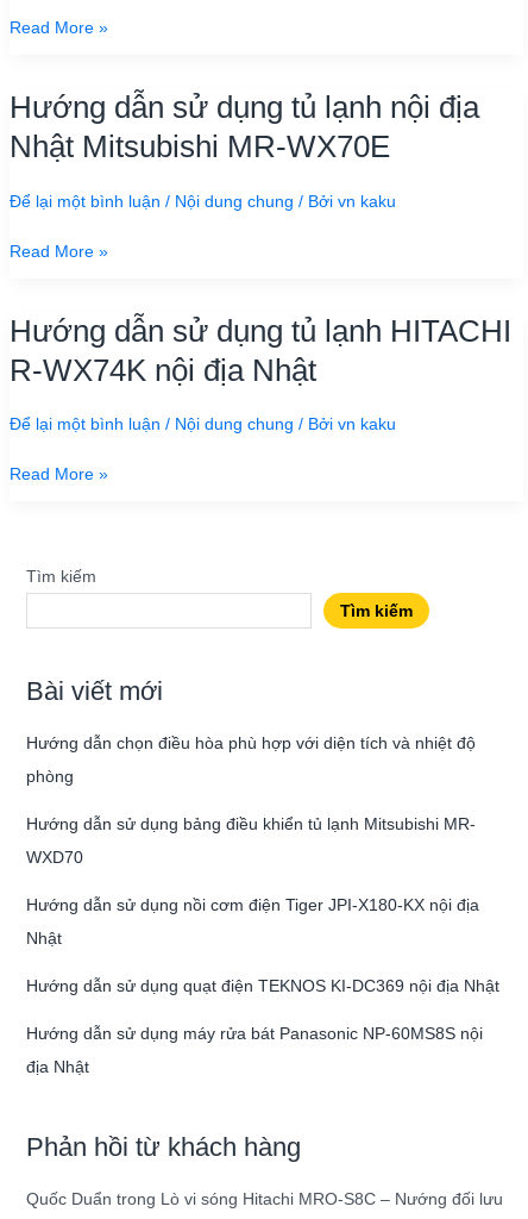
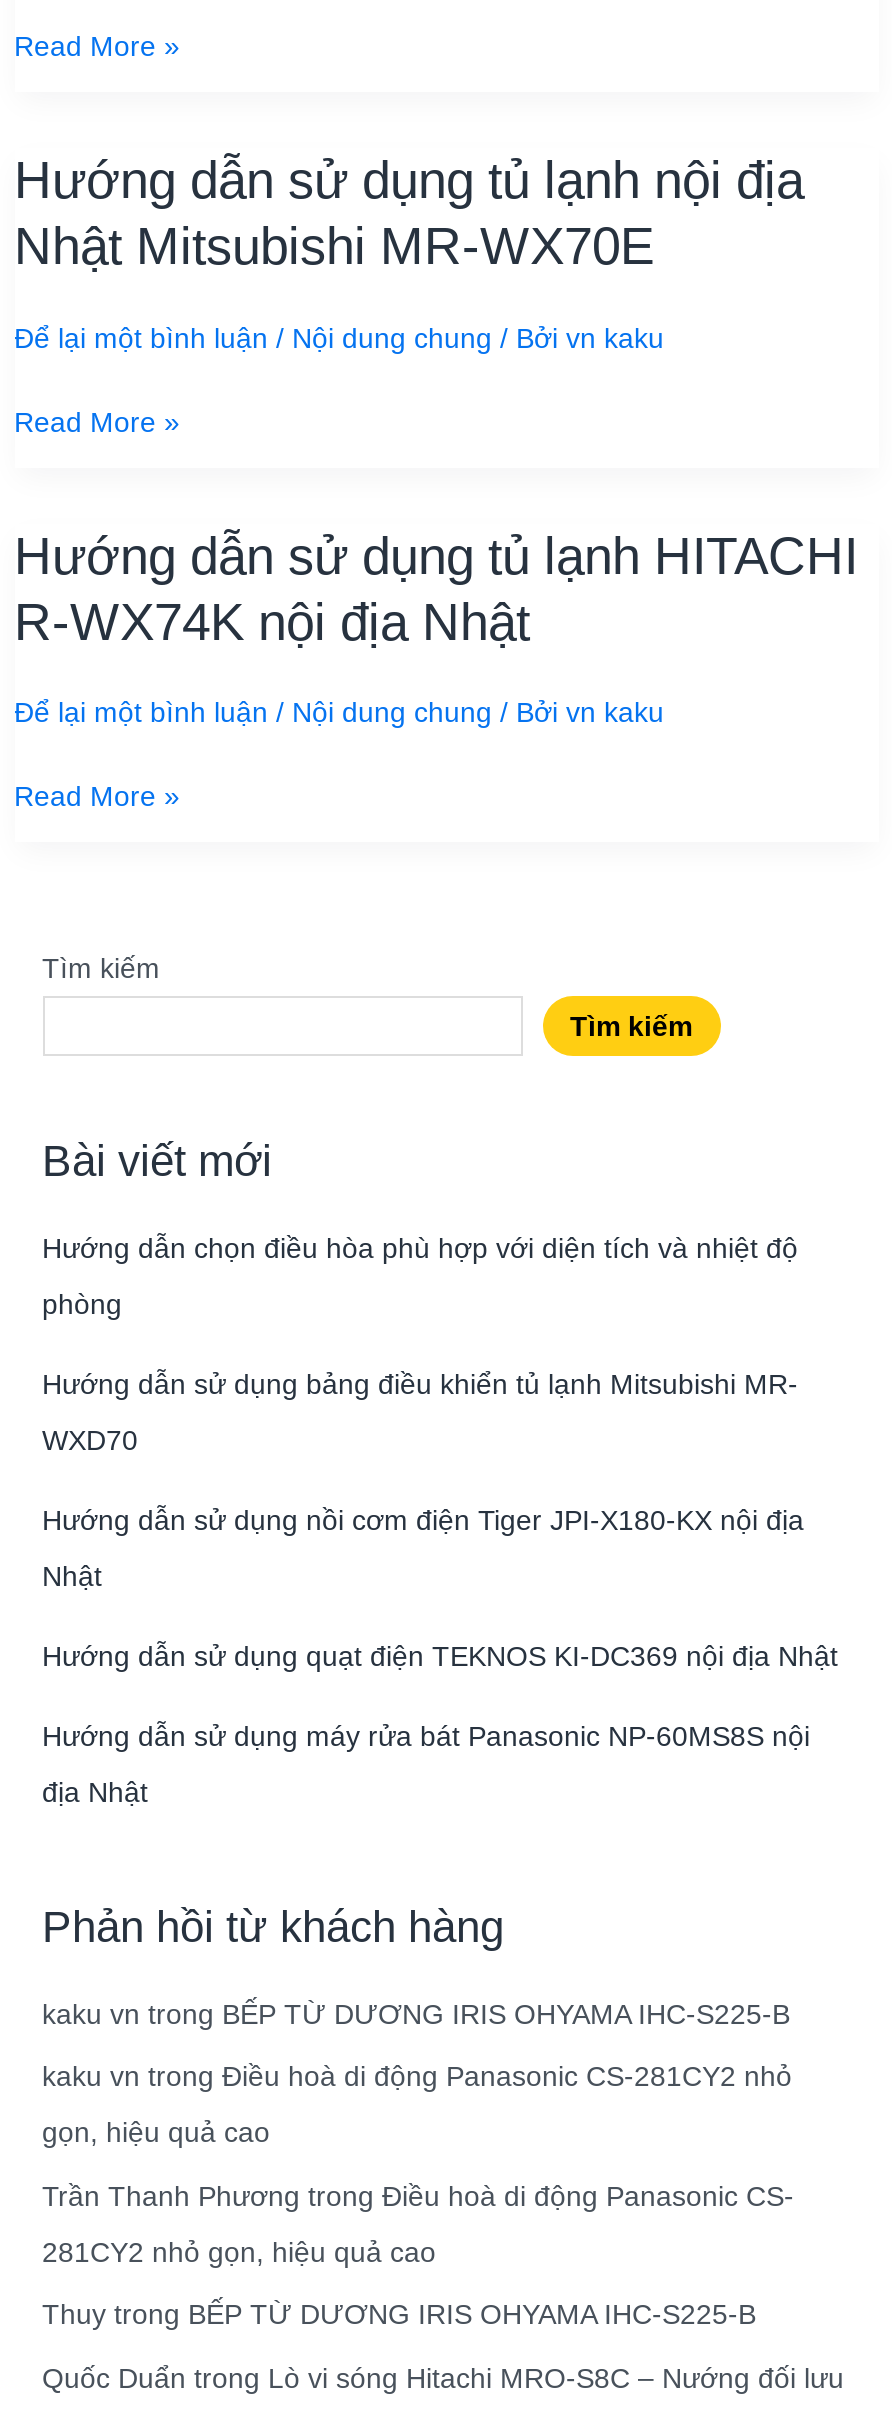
none -> [42,1998,794,2331] kaku vn trong BẾP TỪ DƯƠNG IRIS OHYAMA IHC-S225-B | kaku vn trong Điều hoà di động Panasonic CS-281CY2 nhỏ | gọn, hiệu quả cao | Trần Thanh Phương trong Điều hoà di động Panasonic CS- | 281CY2 nhỏ gọn, hiệu quả cao | Thuy trong BẾP TỪ DƯƠNG IRIS OHYAMA IHC-S225-B

